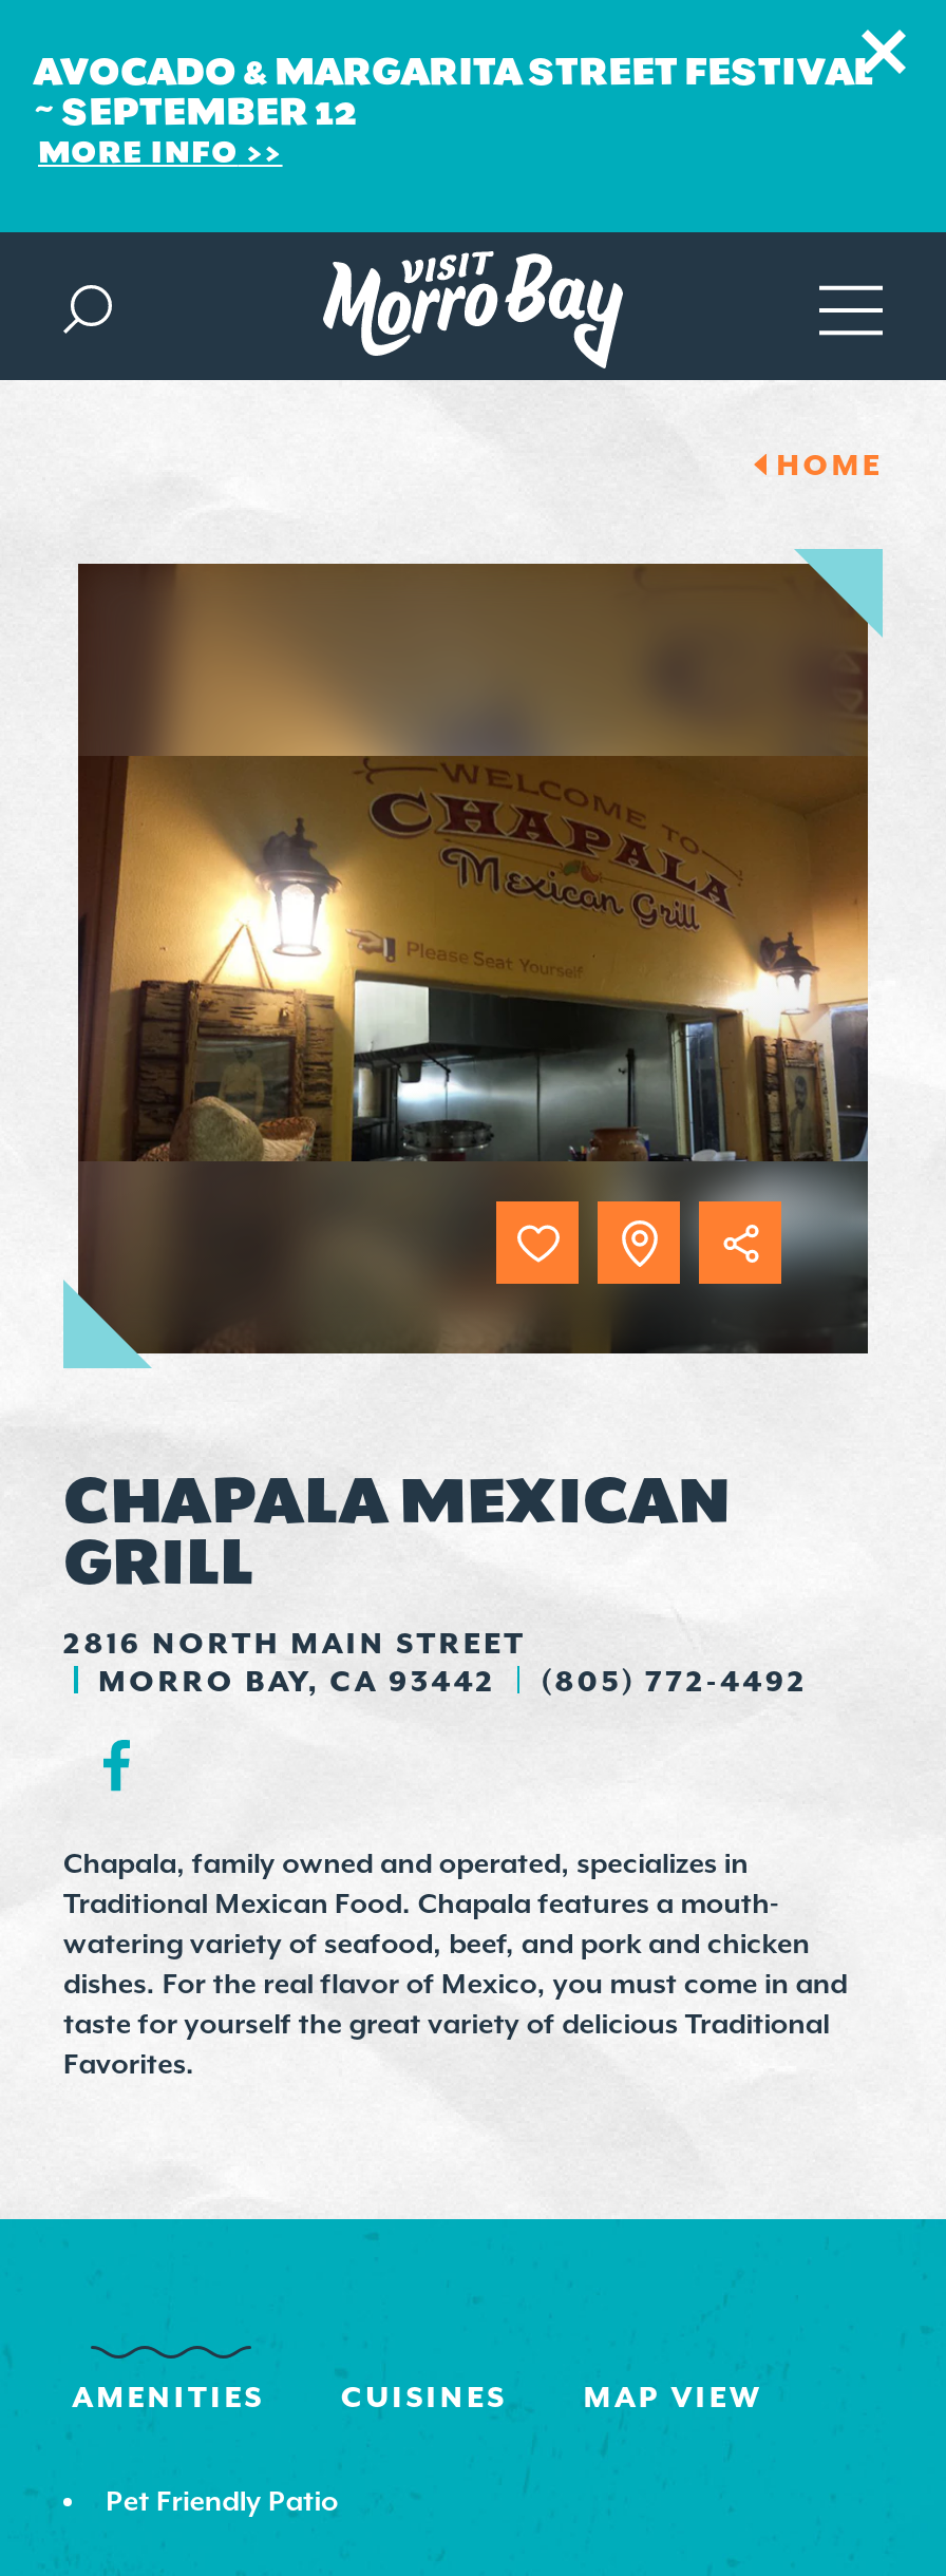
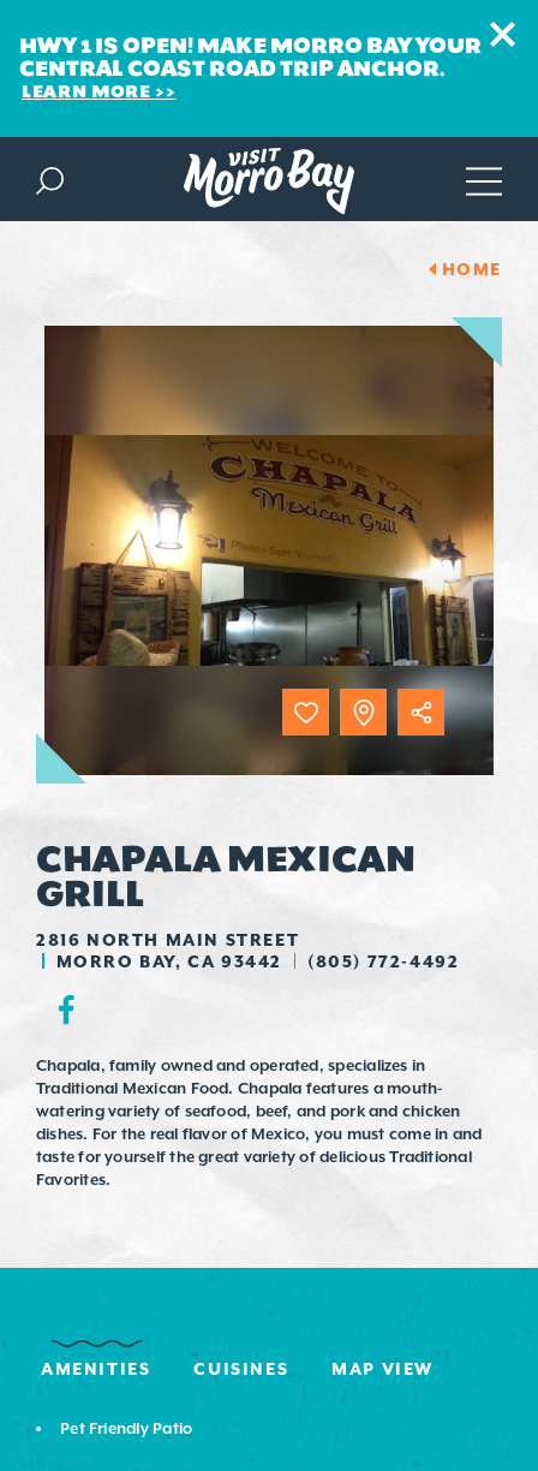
[34,48,874,170] AVOCADO & MARGARITA STREET FESTIVAL | ~ SEPTEMBER 12 | MORE INFO -> [19,32,482,102] HWY 1 IS OPEN! MAKE MORRO BAY YOUR | CENTRAL COAST ROAD TRIP ANCHOR. | LEARN MORE

